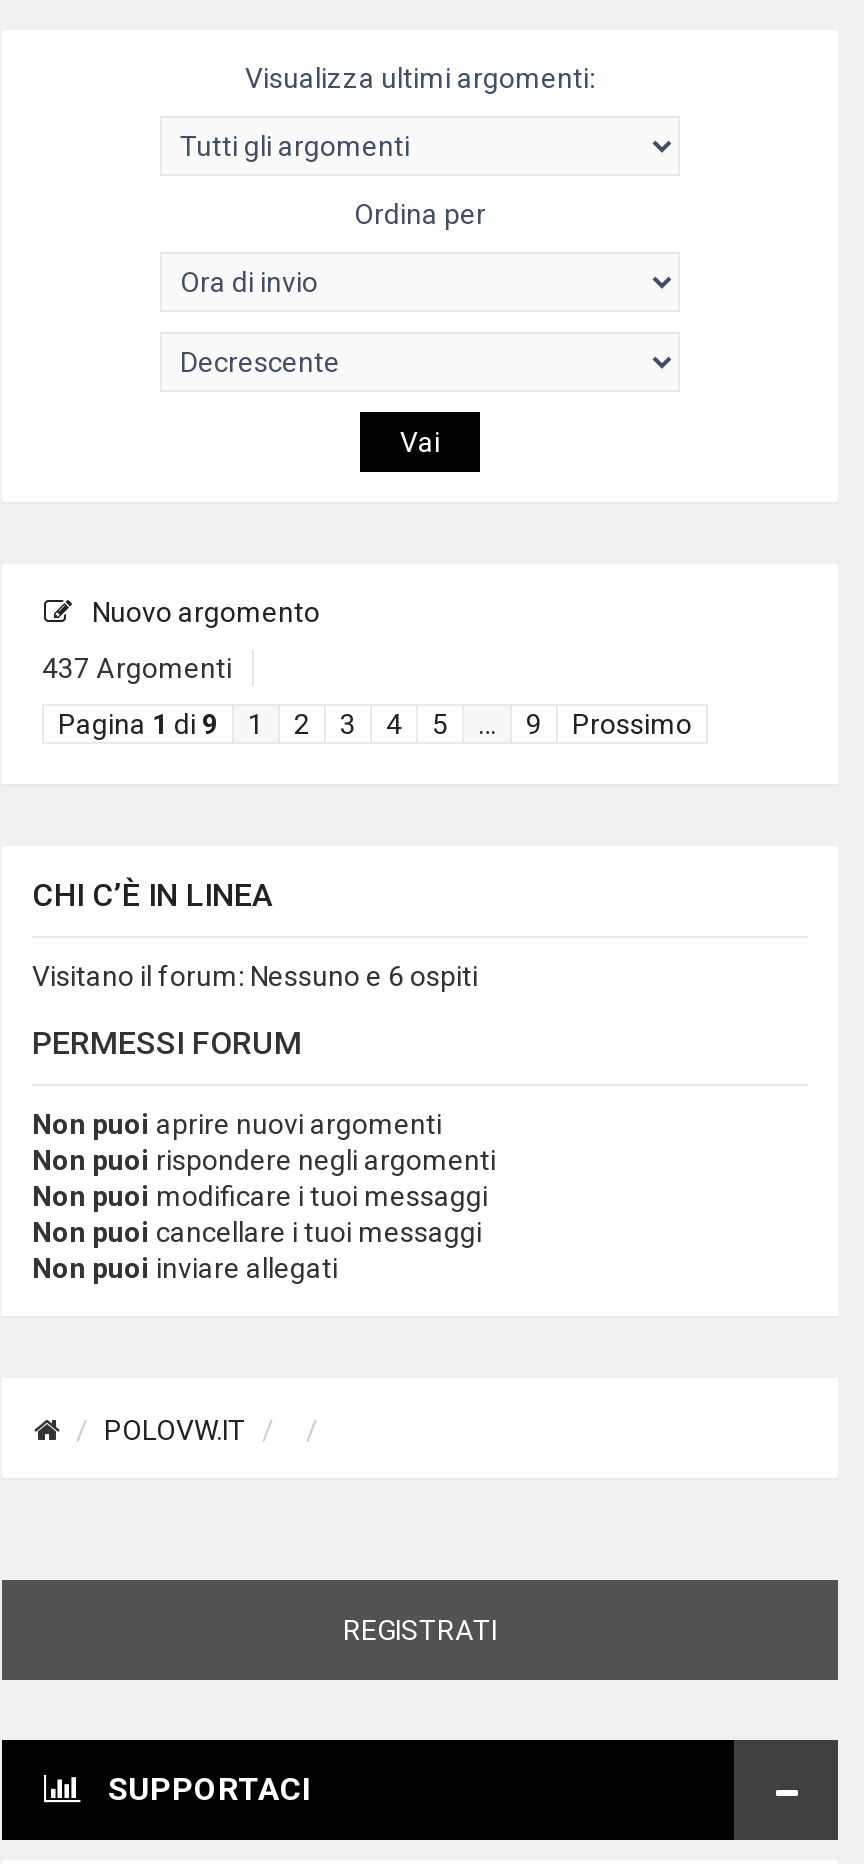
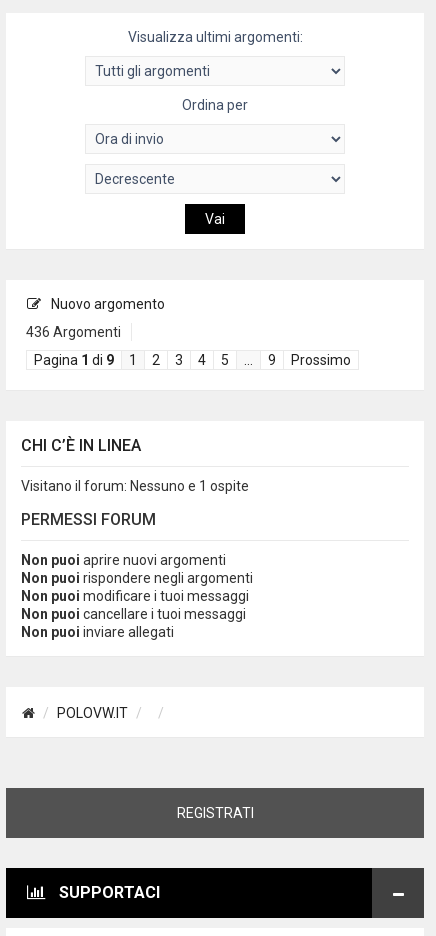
[42,652,232,684] 437 Argomenti -> [26,324,121,340] 436 Argomenti
[32,960,478,992] Visitano il forum: Nessuno e 6 ospiti -> [21,478,249,494] Visitano il forum: Nessuno e 1 ospite

